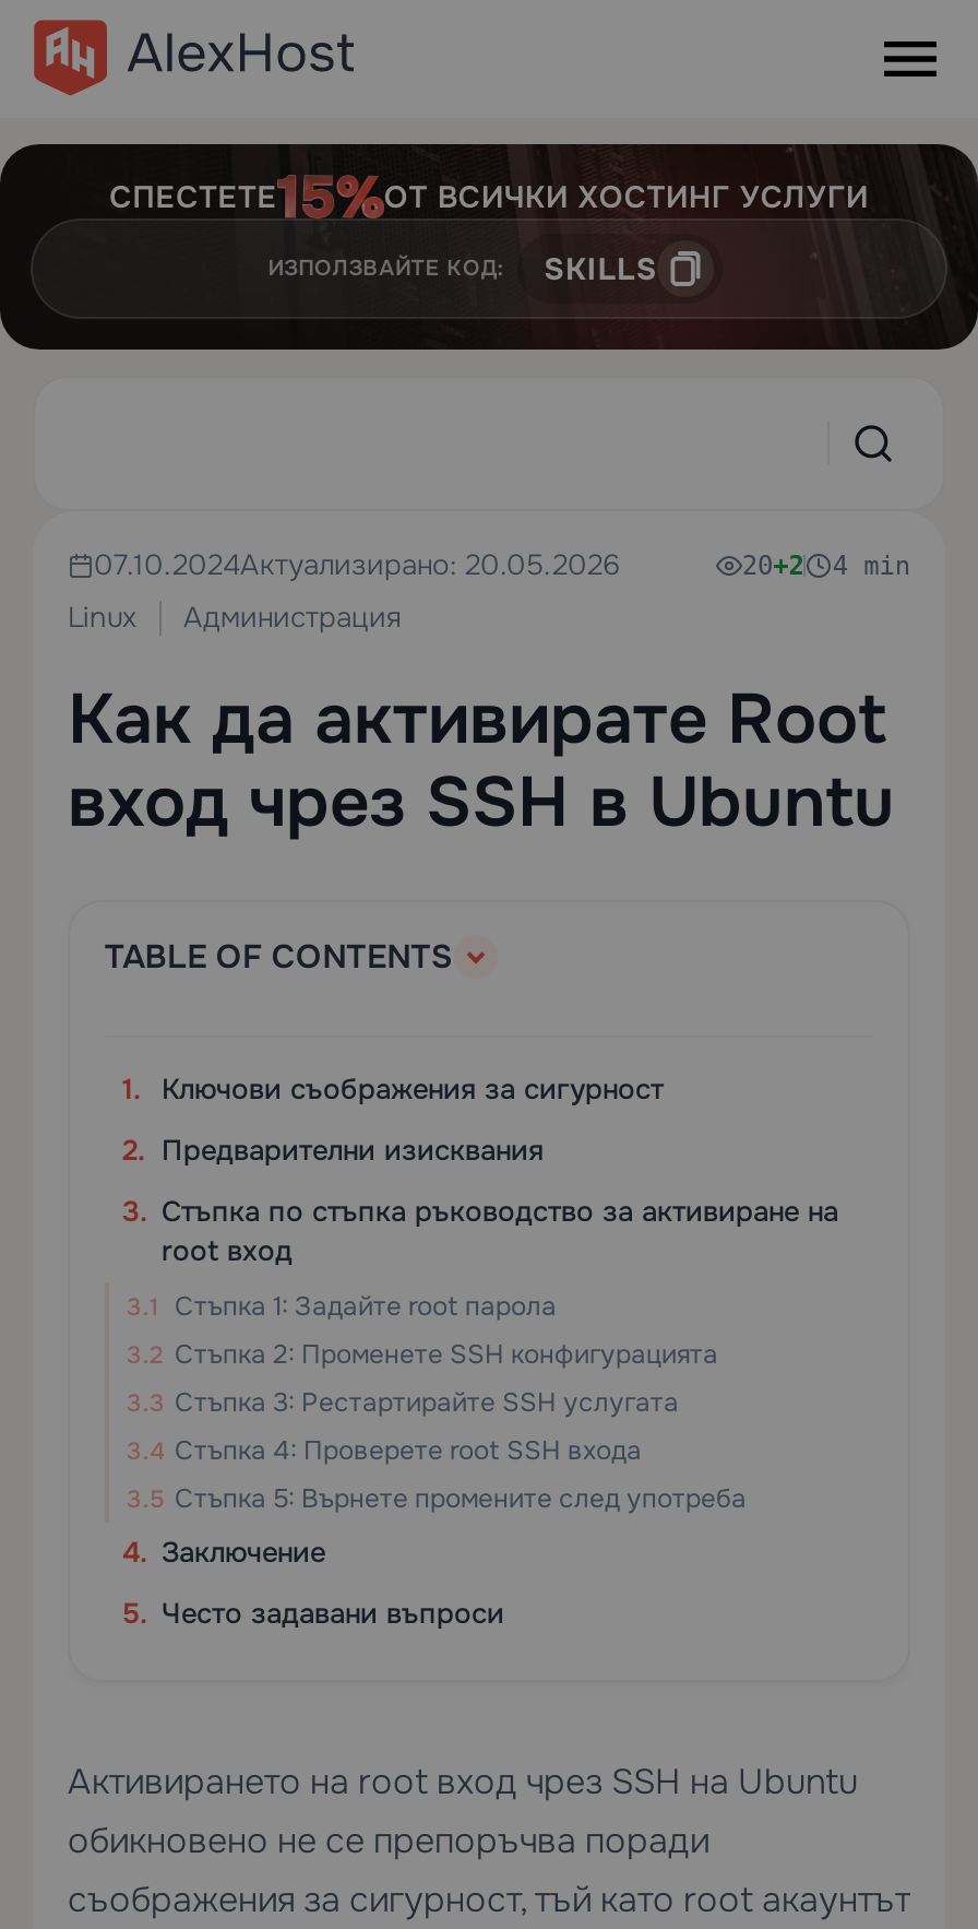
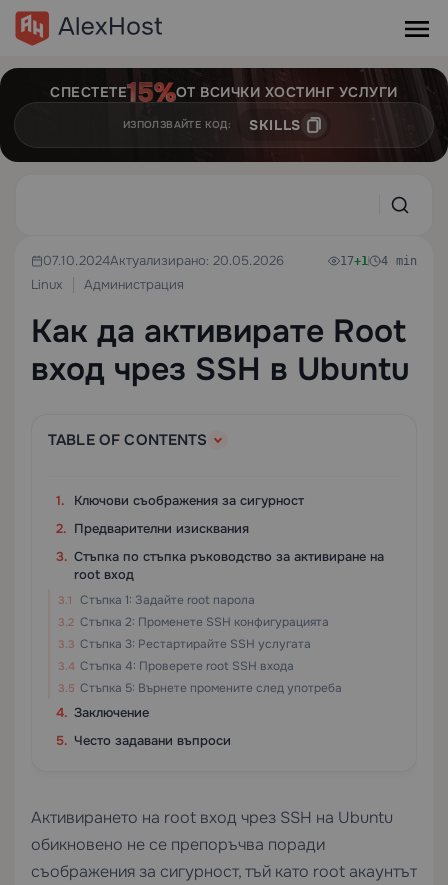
[742,549,910,580] 20+2 4 min -> [340,253,417,267] 17+1 4 min

